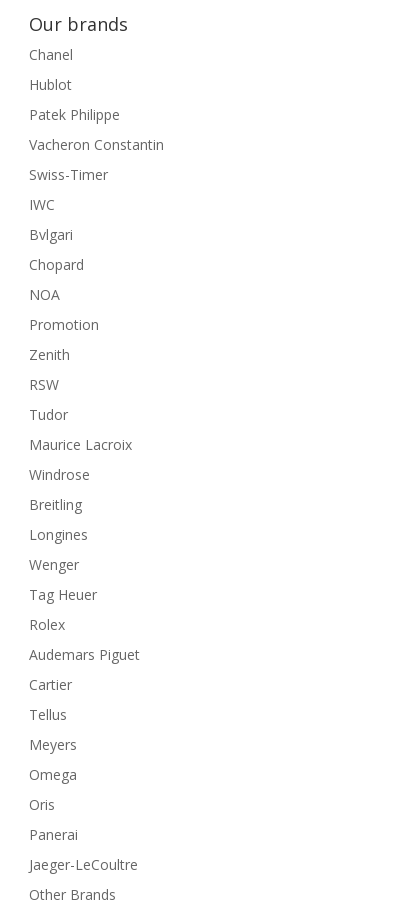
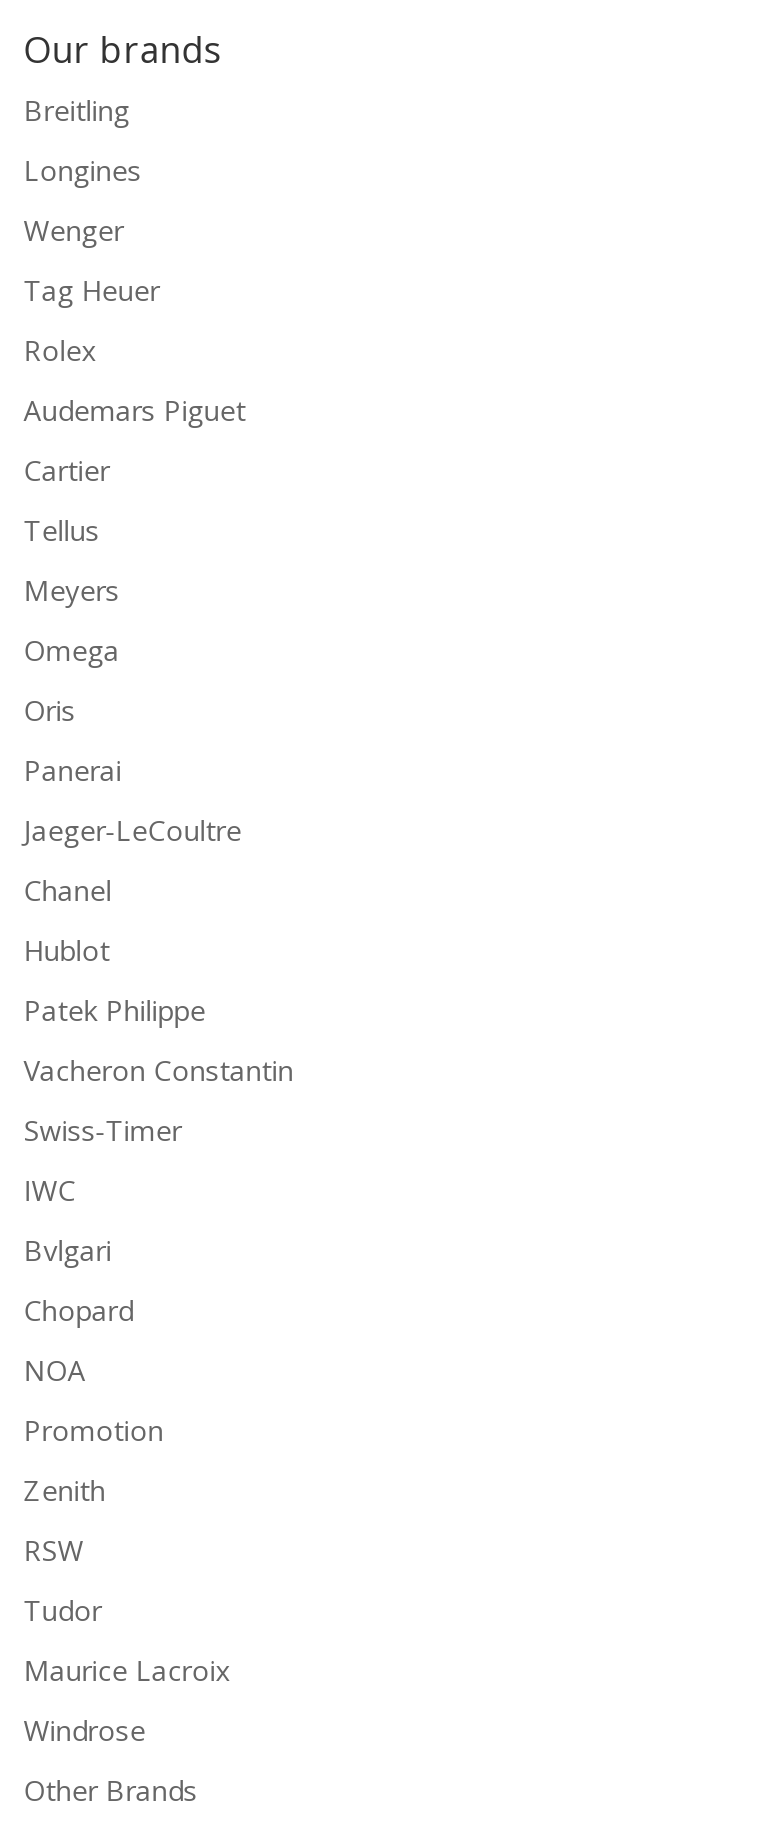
moved [29,45,164,484] -> [24,871,294,1749]: Chanel | Hublot | Patek Philippe | ... | Maurice Lacroix | Windrose
moved [29,495,140,874] -> [24,91,246,849]: Breitling | Longines | Wenger | ... | Panerai | Jaeger-LeCoultre

